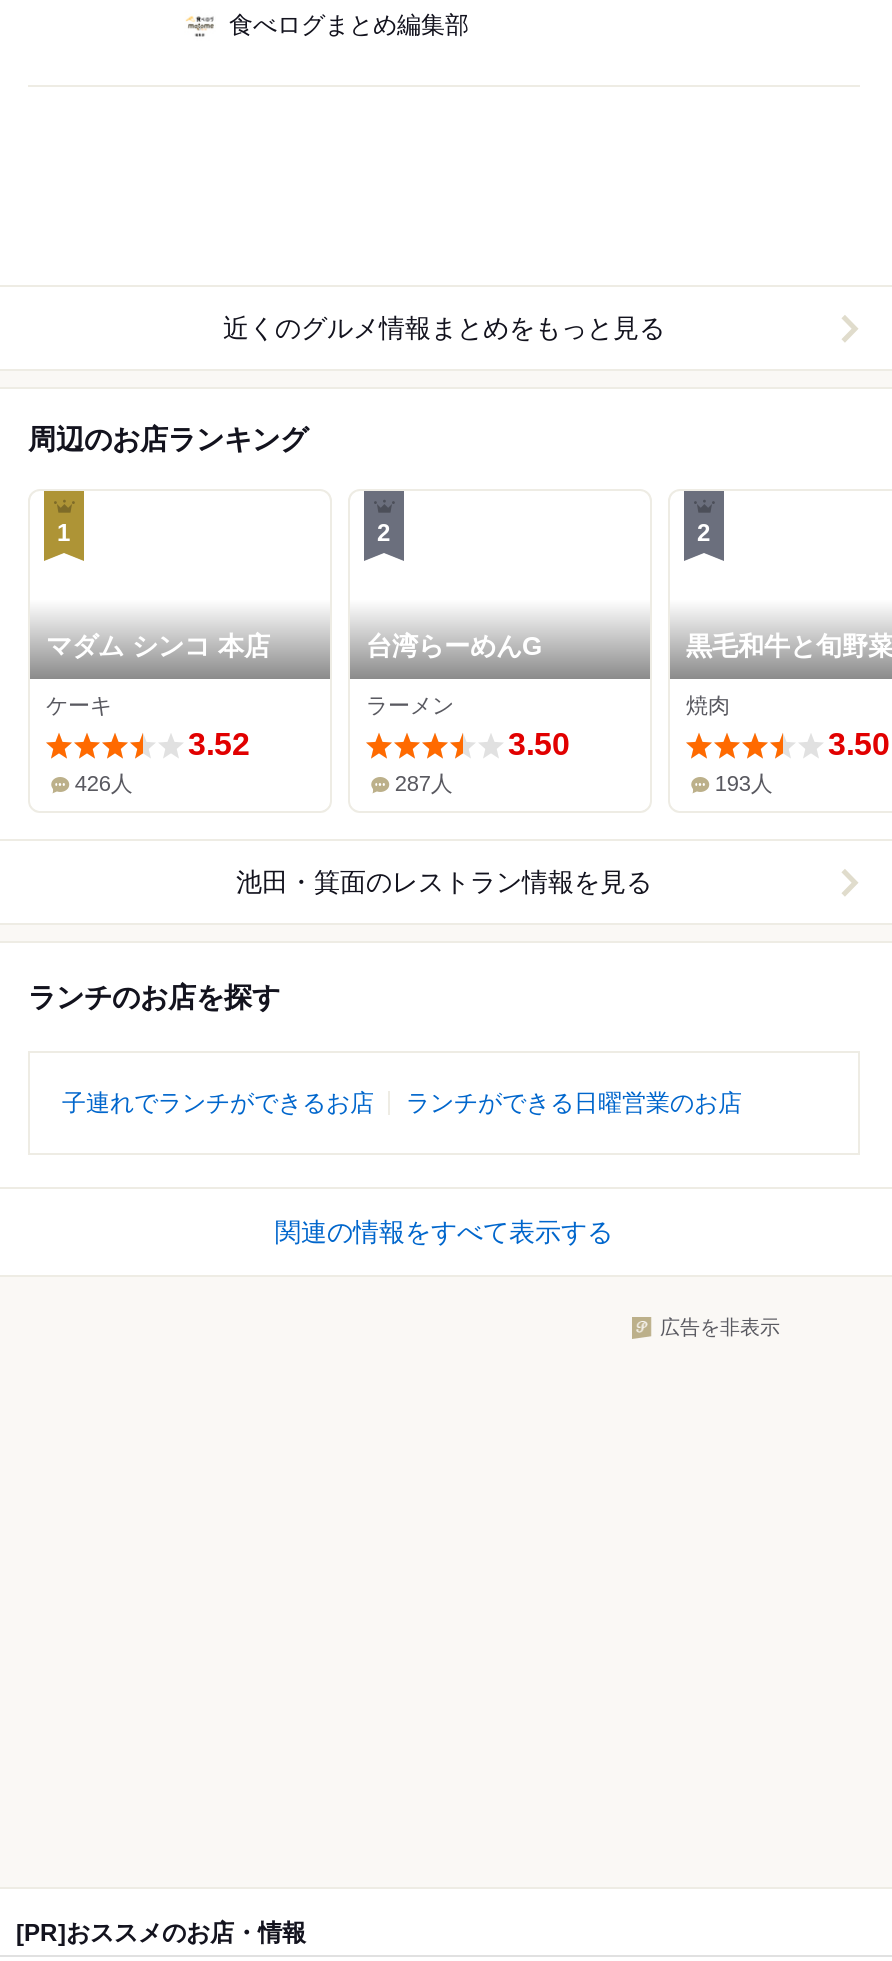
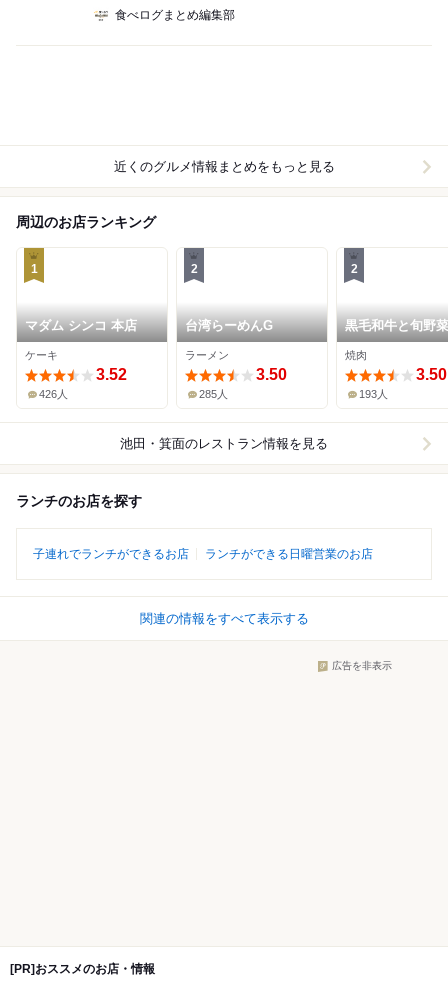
[395,772,453,796] 287人 -> [199,388,228,400] 285人

